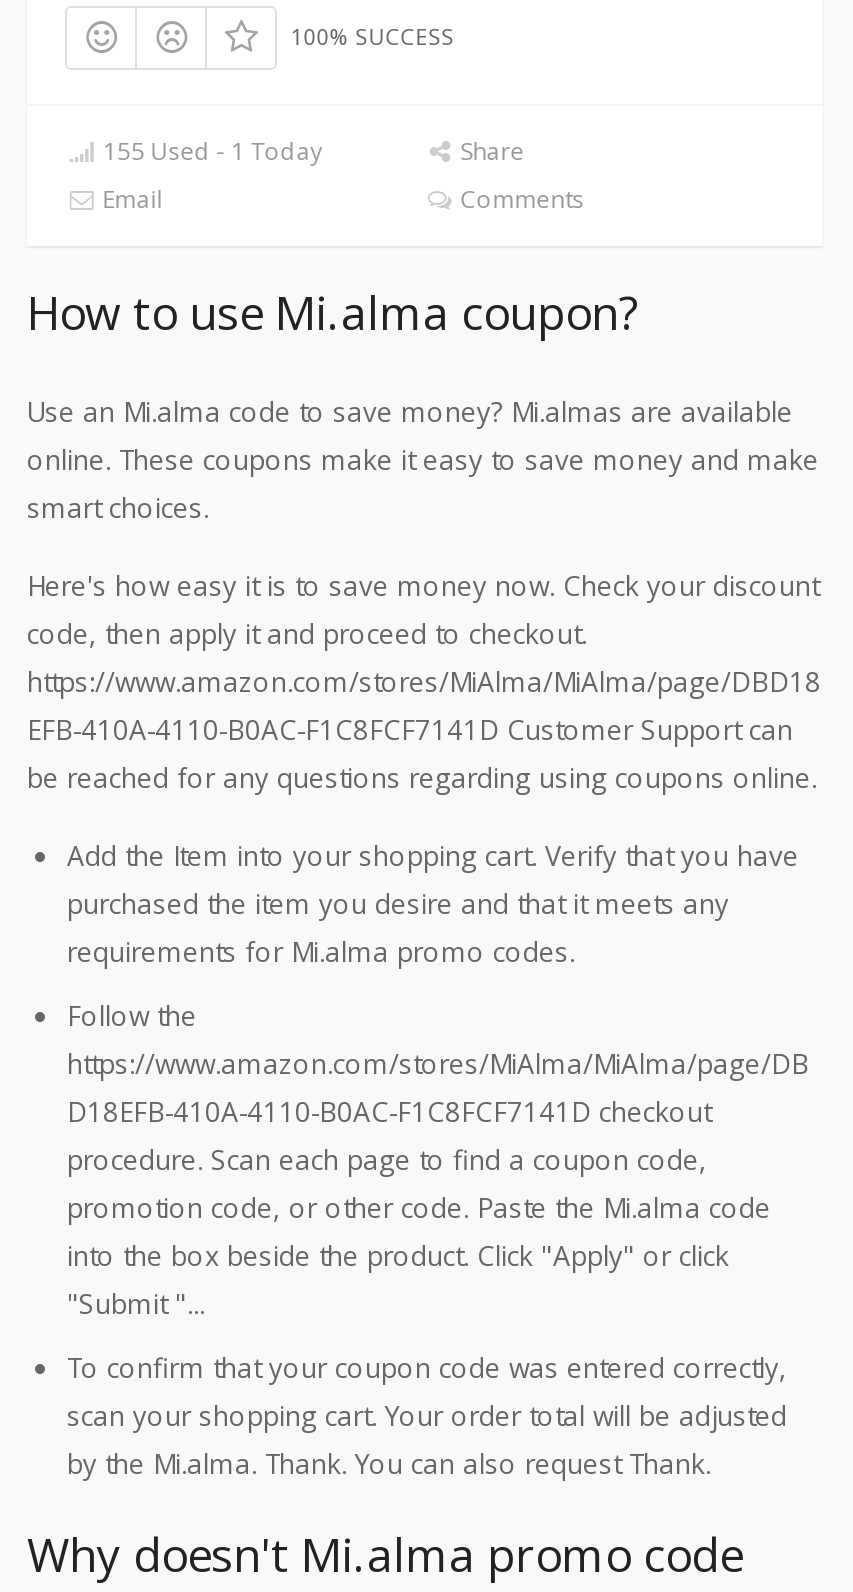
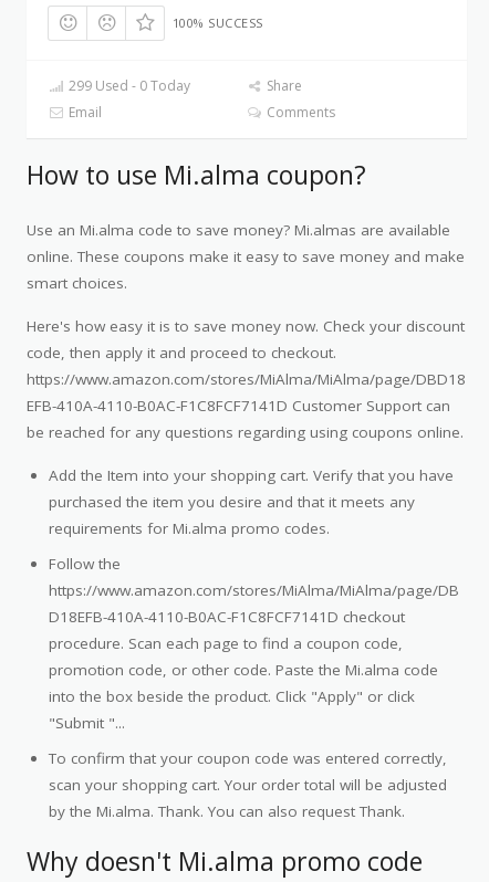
[97,134,323,168] 155 Used - 1 Today -> [65,76,190,95] 299 Used - 0 Today

